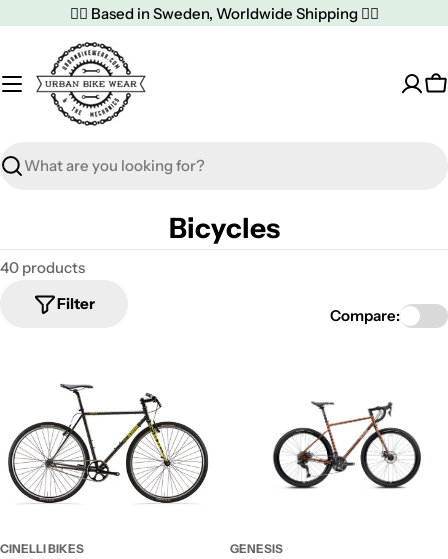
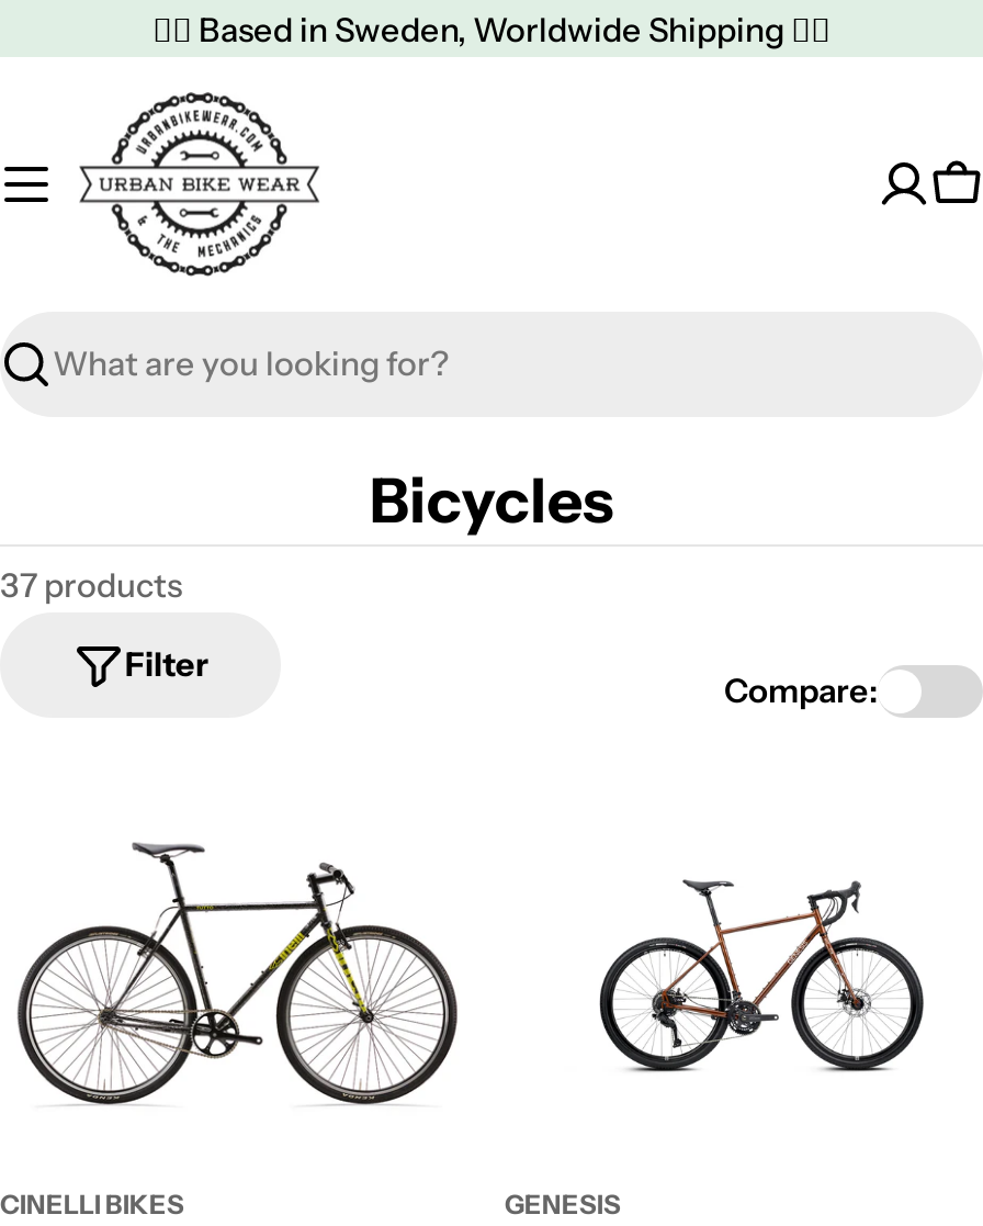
[0,258,85,277] 40 products -> [0,565,182,607] 37 products

